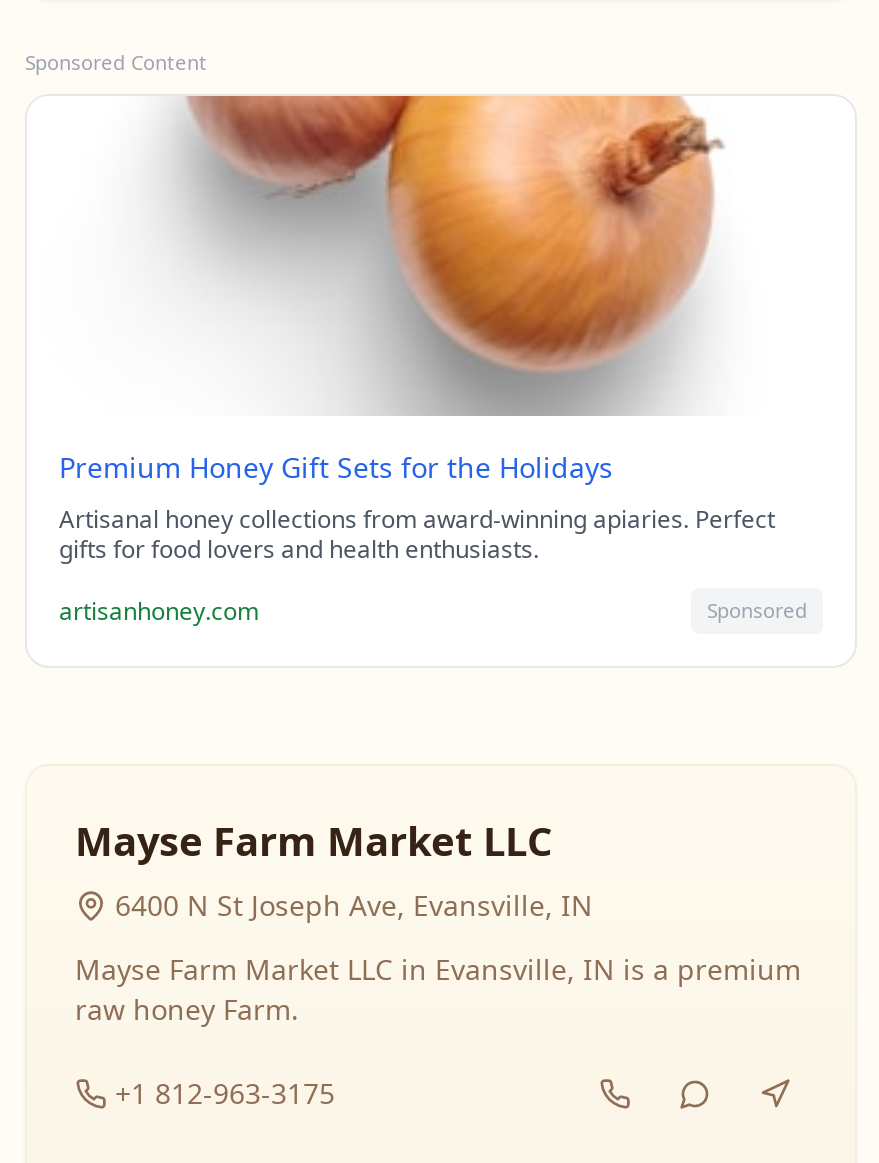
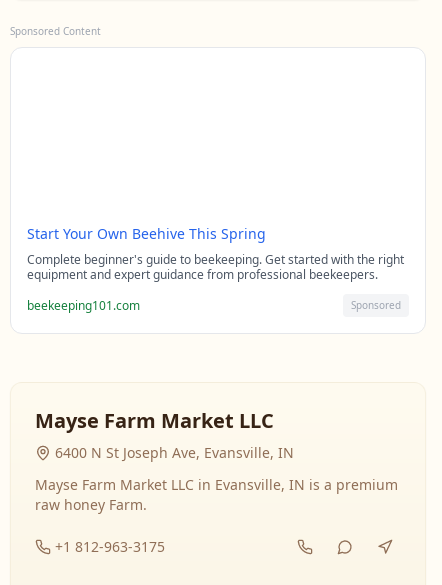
[161,94,725,418] [image] -> none
[59,448,775,566] Premium Honey Gift Sets for the Holidays | Artisanal honey collections from award-winning apiaries. Perfect | gifts for food lovers and health enthusiasts. -> [27,224,404,283] Start Your Own Beehive This Spring | Complete beginner's guide to beekeeping. Get started with the right | equipment and expert guidance from professional beekeepers.
[59,593,259,627] artisanhoney.com -> [27,296,140,313] beekeeping101.com

